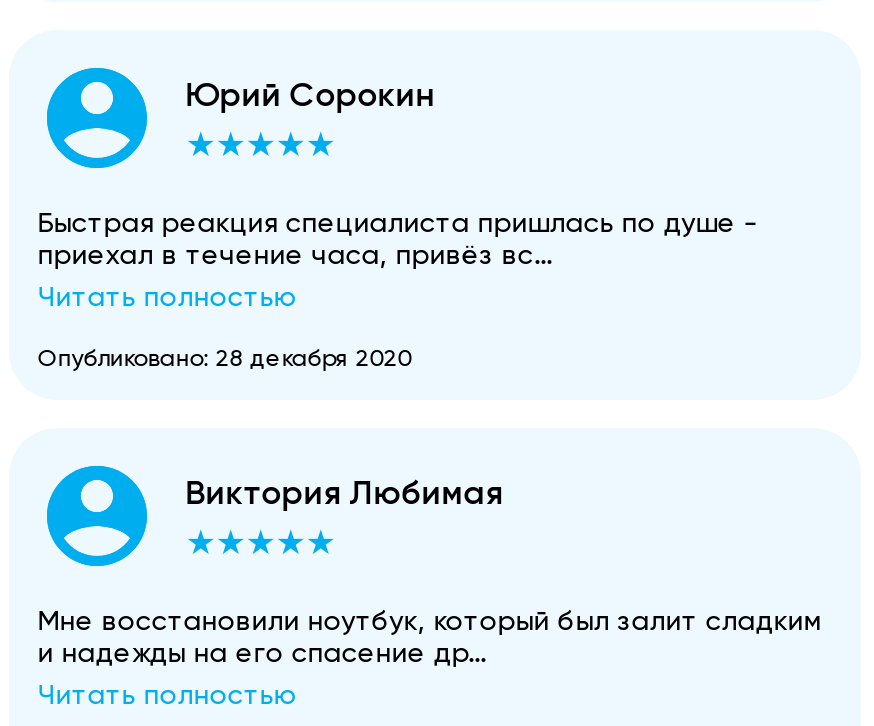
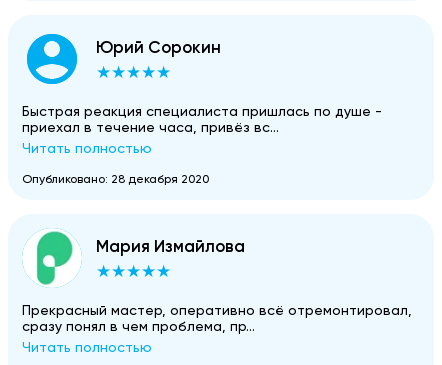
[37,464,821,668] [image] | Мне восстановили ноутбук, который был залит сладким | и надежды на его спасение др... -> [22,231,412,334] [image] | Прекрасный мастер, оперативно всё отремонтировал, | сразу понял в чем проблема, пр...
[185,471,503,511] Виктория Любимая -> [96,236,245,256] Мария Измайлова

